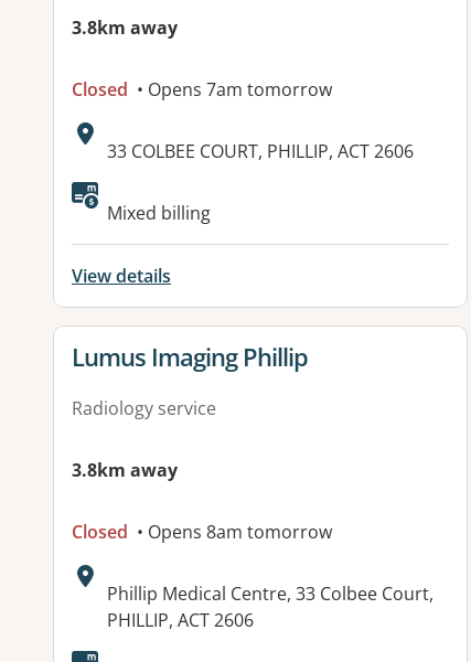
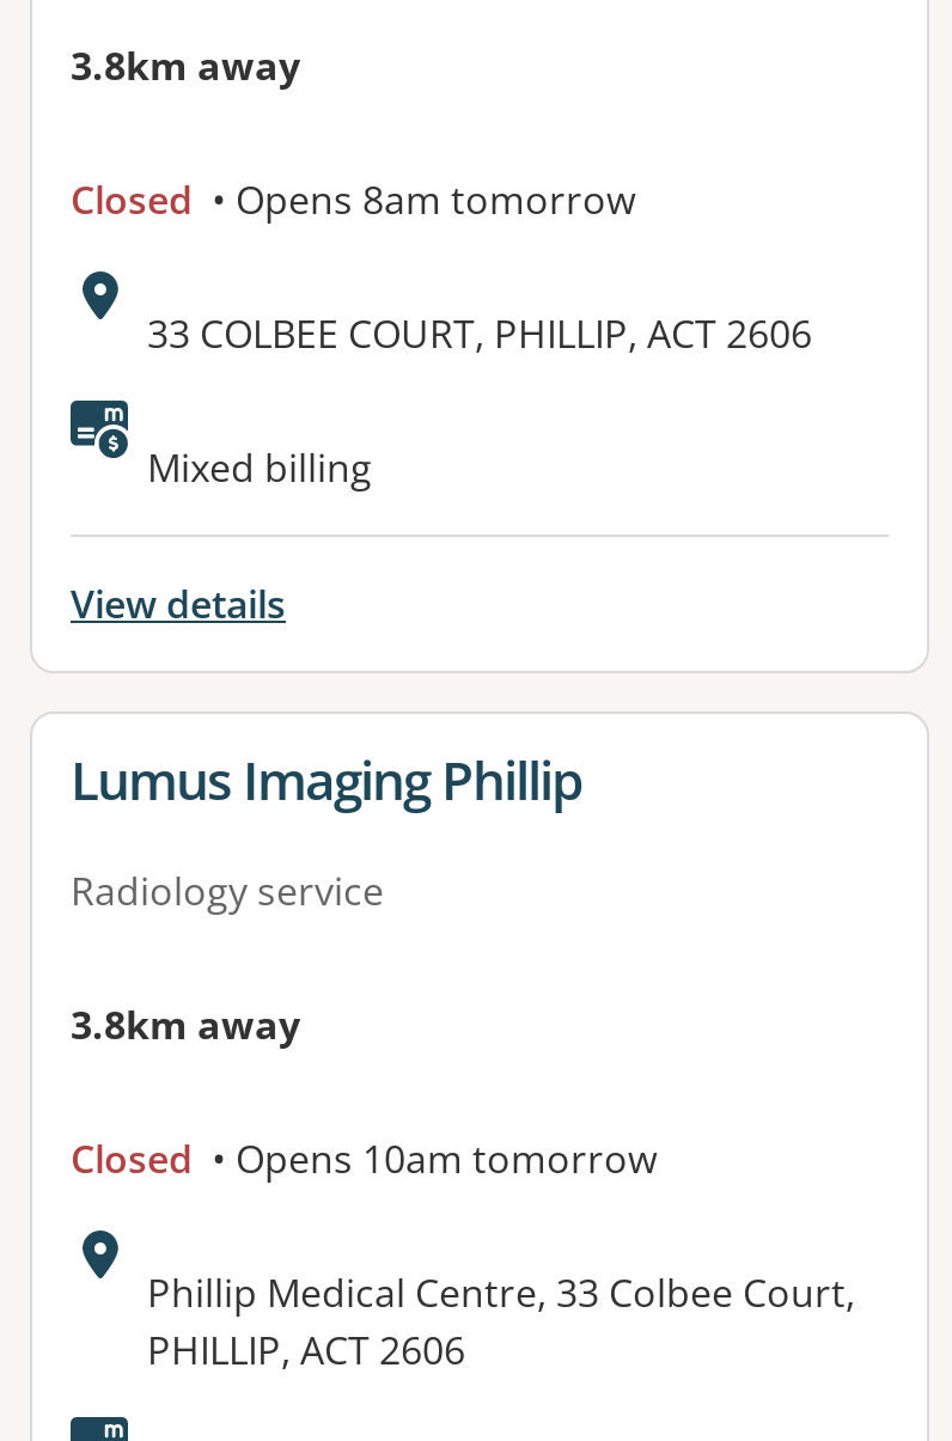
[72,78,332,102] Closed • Opens 7am tomorrow -> none
none -> [71,1133,657,1186] Closed • Opens 10am tomorrow
moved [72,520,332,544] -> [71,174,635,227]: Closed • Opens 8am tomorrow

